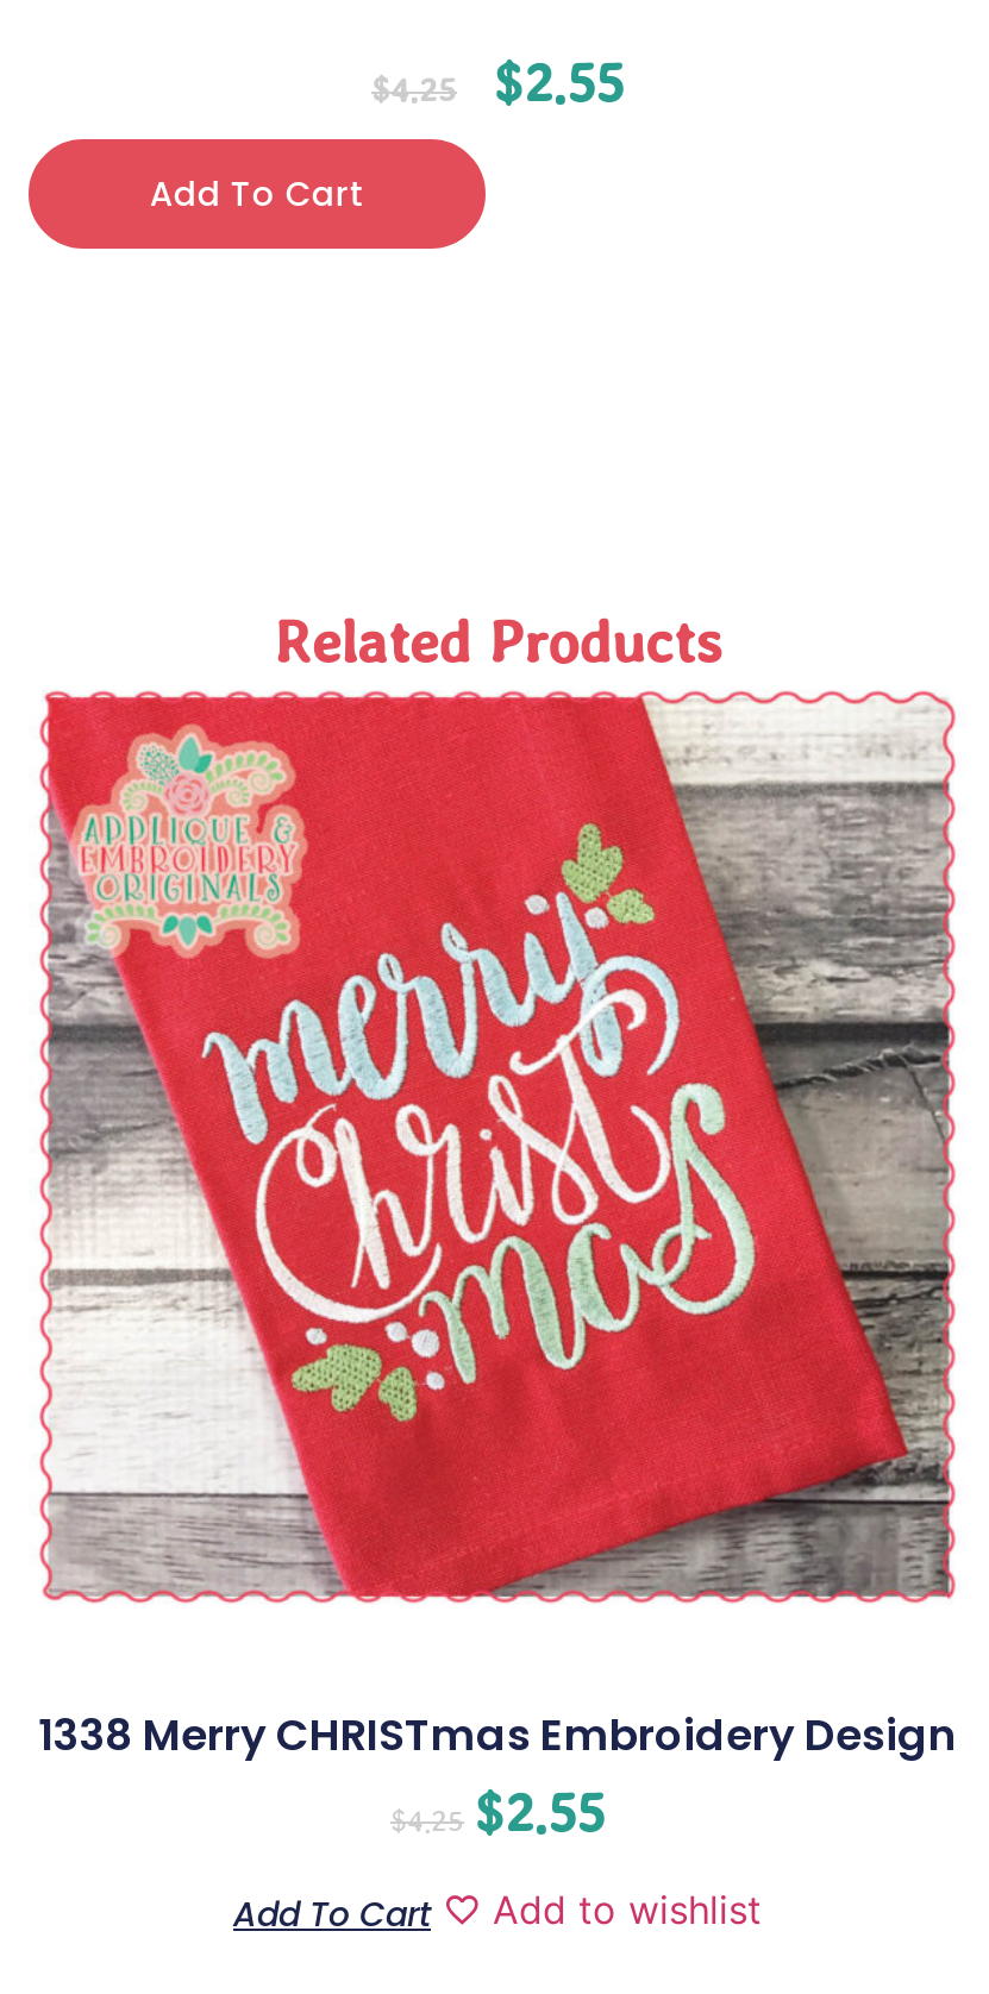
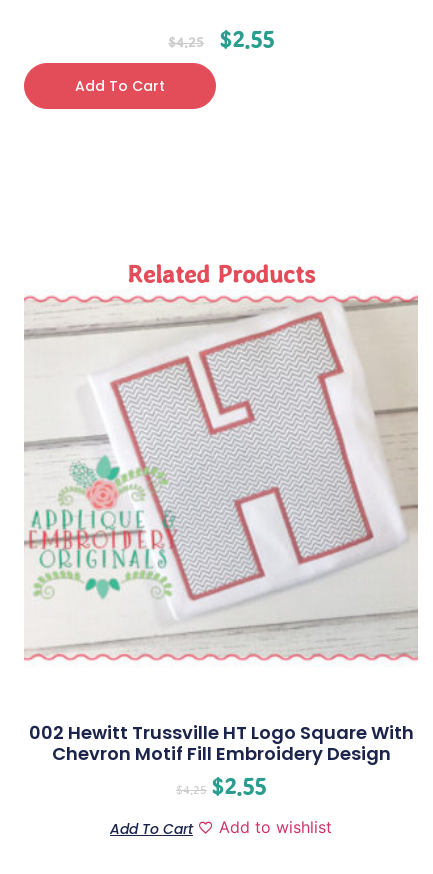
[33,689,964,1605] [image] -> [23,295,419,678] [image]
[38,1704,957,1763] 1338 Merry CHRISTmas Embroidery Design -> [28,720,413,766] 002 Hewitt Trussville HT Logo Square With | Chevron Motif Fill Embroidery Design

